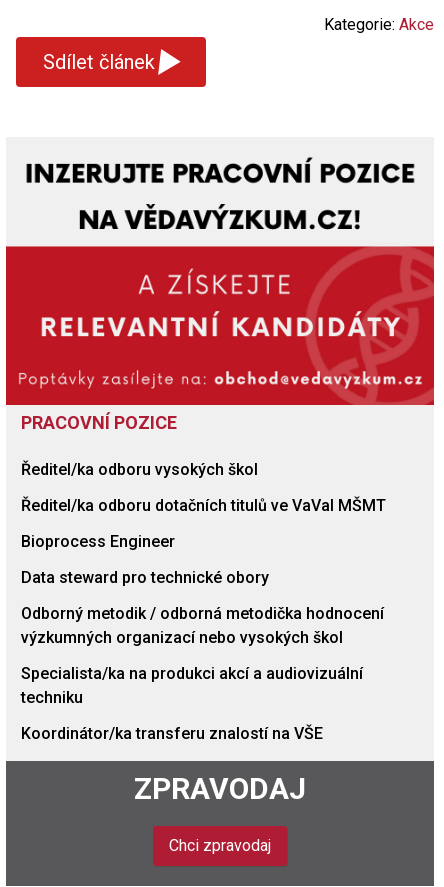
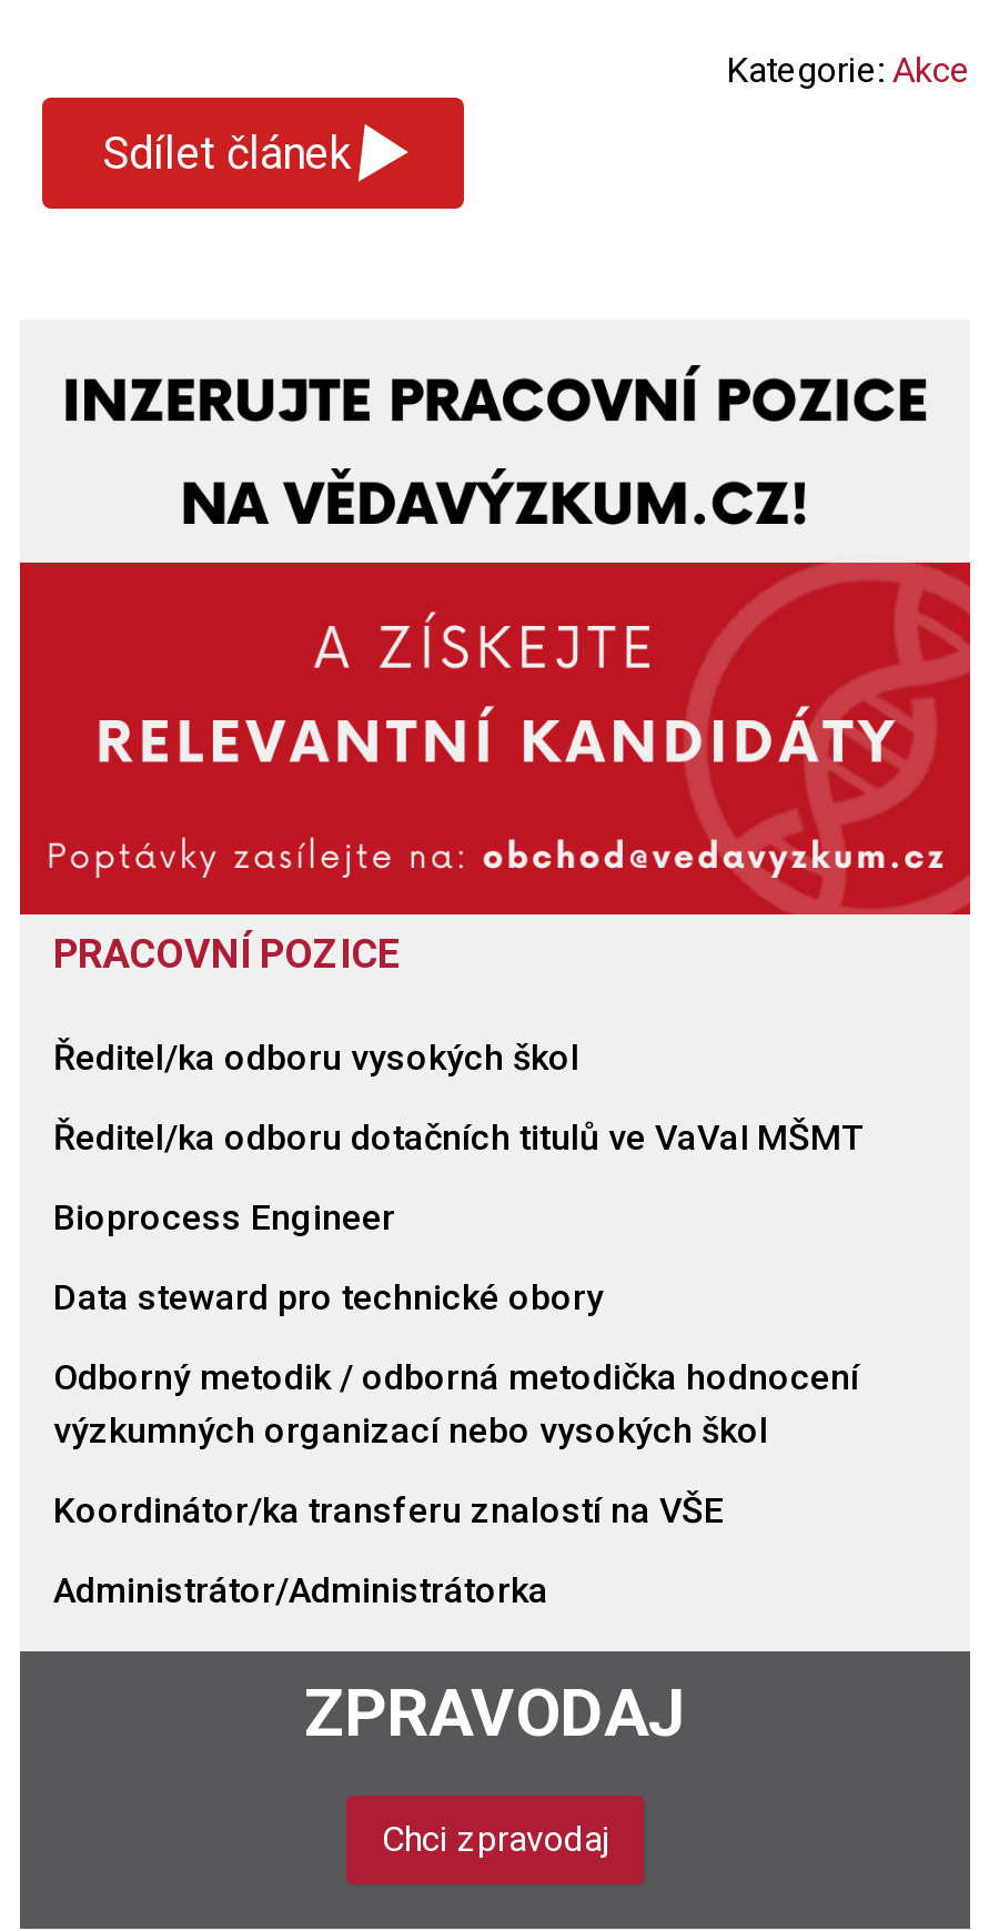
[21,664,363,707] Specialista/ka na produkci akcí a audiovizuální | techniku -> none
moved [21,724,323,743] -> [53,1490,724,1532]: Koordinátor/ka transferu znalostí na VŠE
none -> [53,1570,548,1612] Administrátor/Administrátorka

